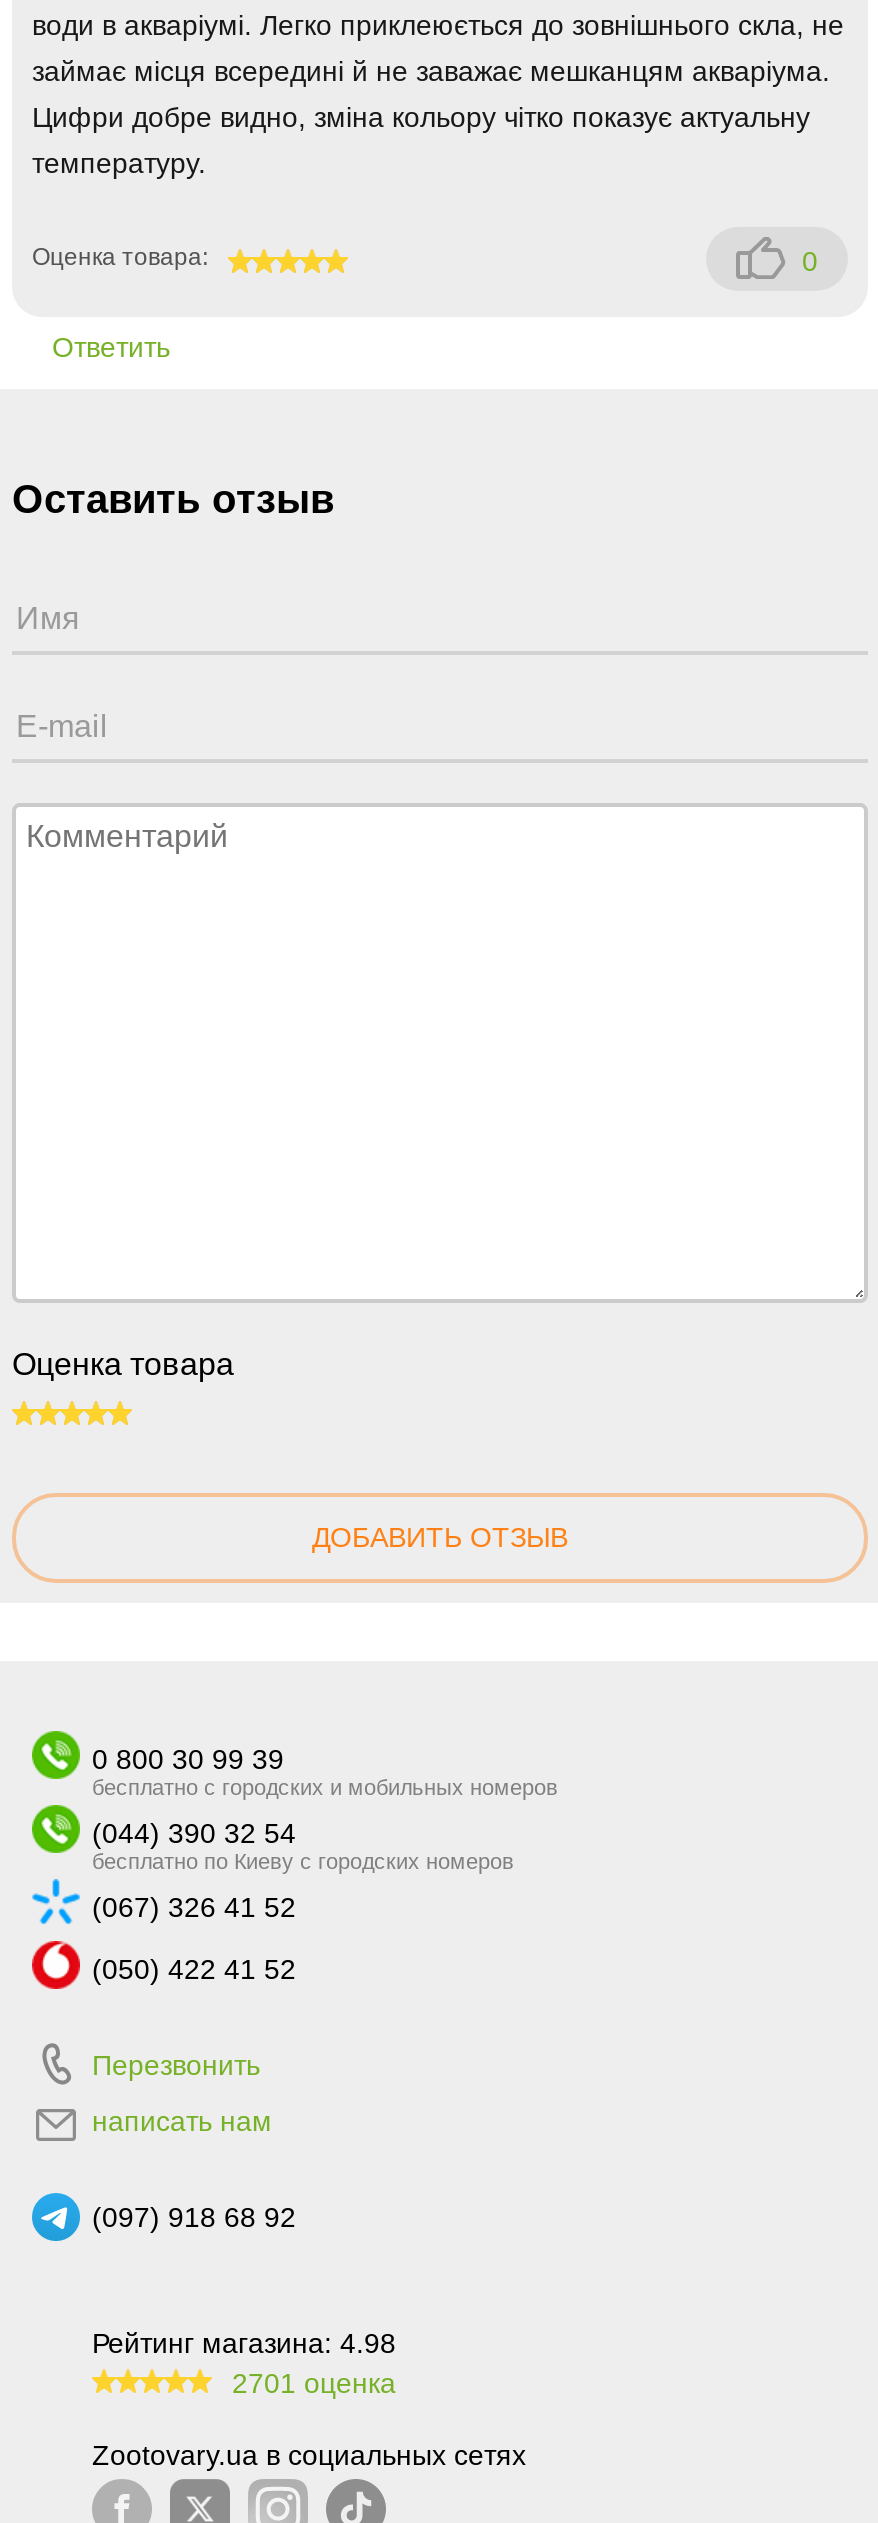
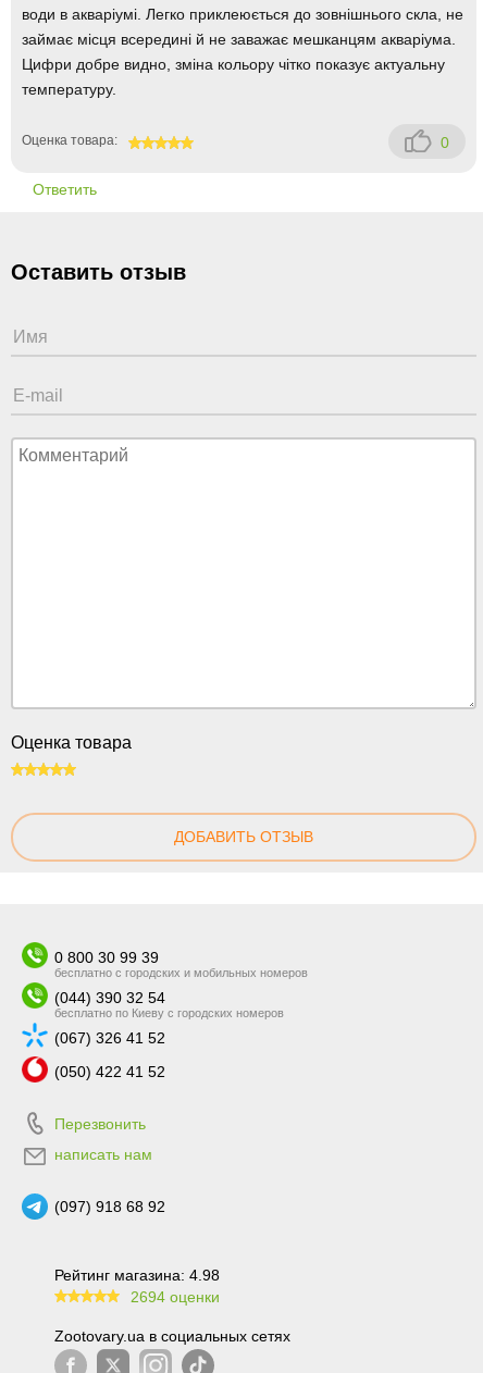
[232,2367,396,2399] 2701 оценка -> [131,1288,220,1306] 2694 оценки

